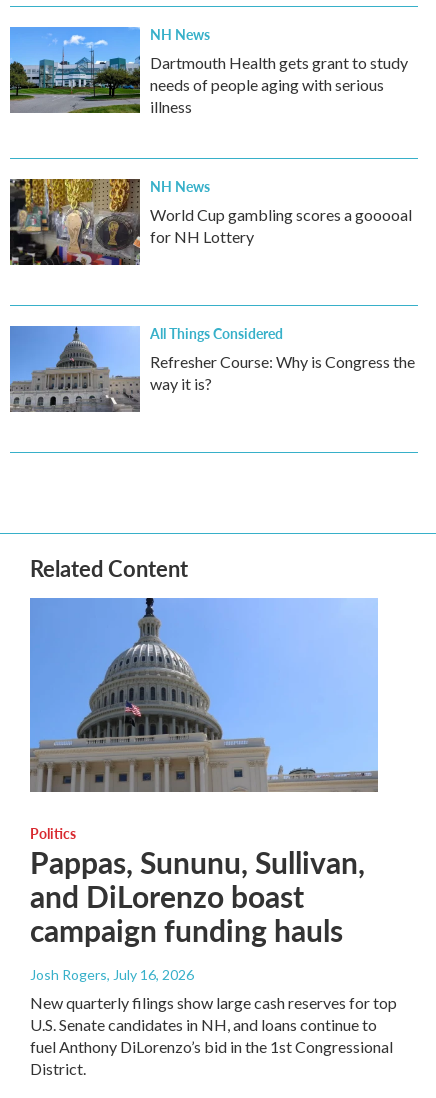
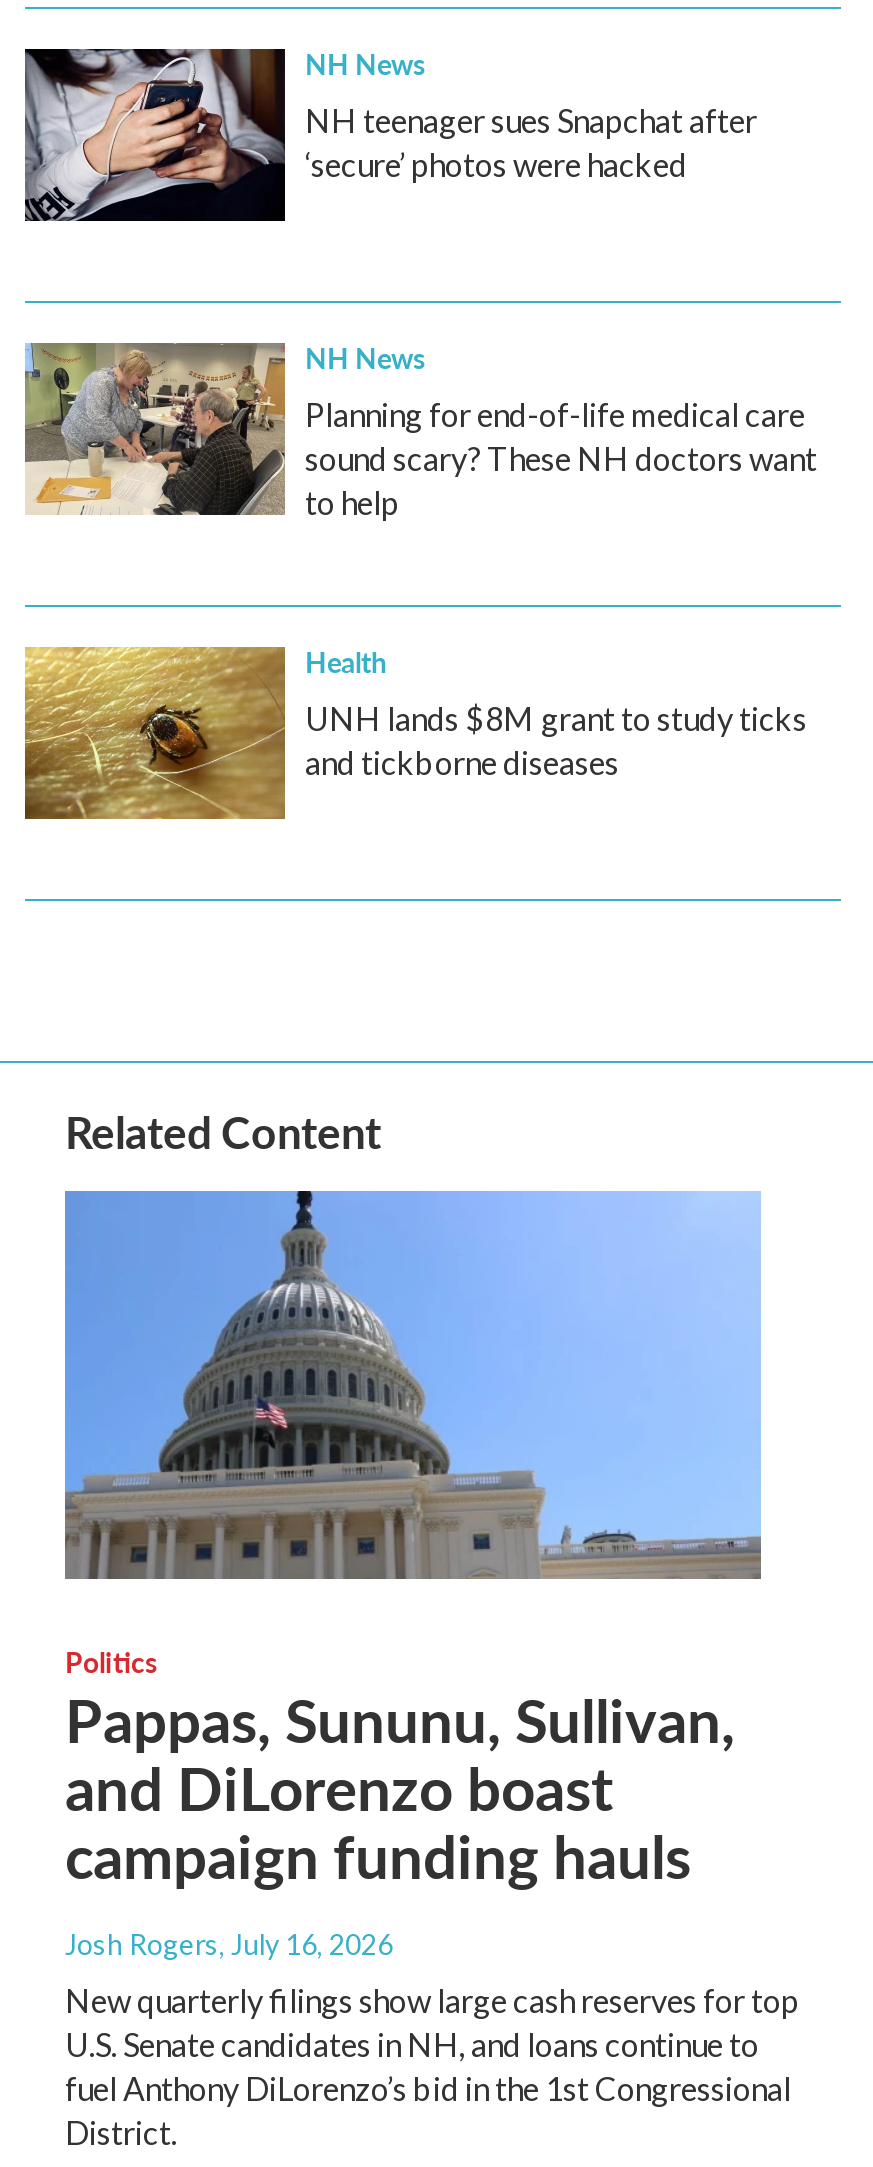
[9,26,408,116] [image] | Dartmouth Health gets grant to study | needs of people aging with serious | illness -> [23,47,757,223] [image] | NH teenager sues Snapchat after | ‘secure’ photos were hacked
[9,178,412,266] [image] | World Cup gambling scores a gooooal | for NH Lottery -> [23,341,817,521] [image] | Planning for end-of-life medical care | sound scary? These NH doctors want | to help
[9,323,415,413] [image] | All Things Considered | Refresher Course: Why is Congress the | way it is? -> [23,641,807,821] [image] | Health | UNH lands $8M grant to study ticks | and tickborne diseases

